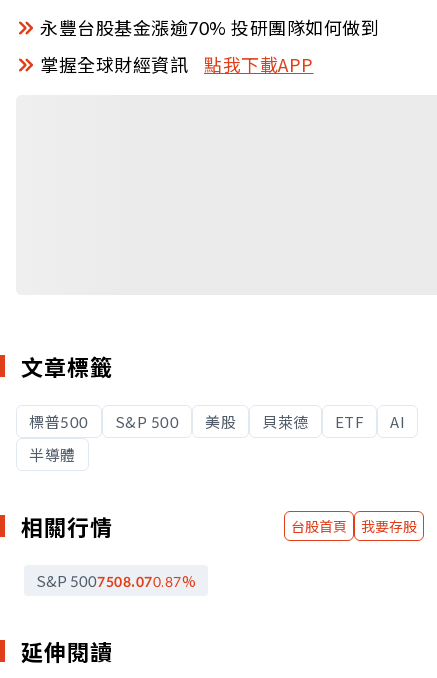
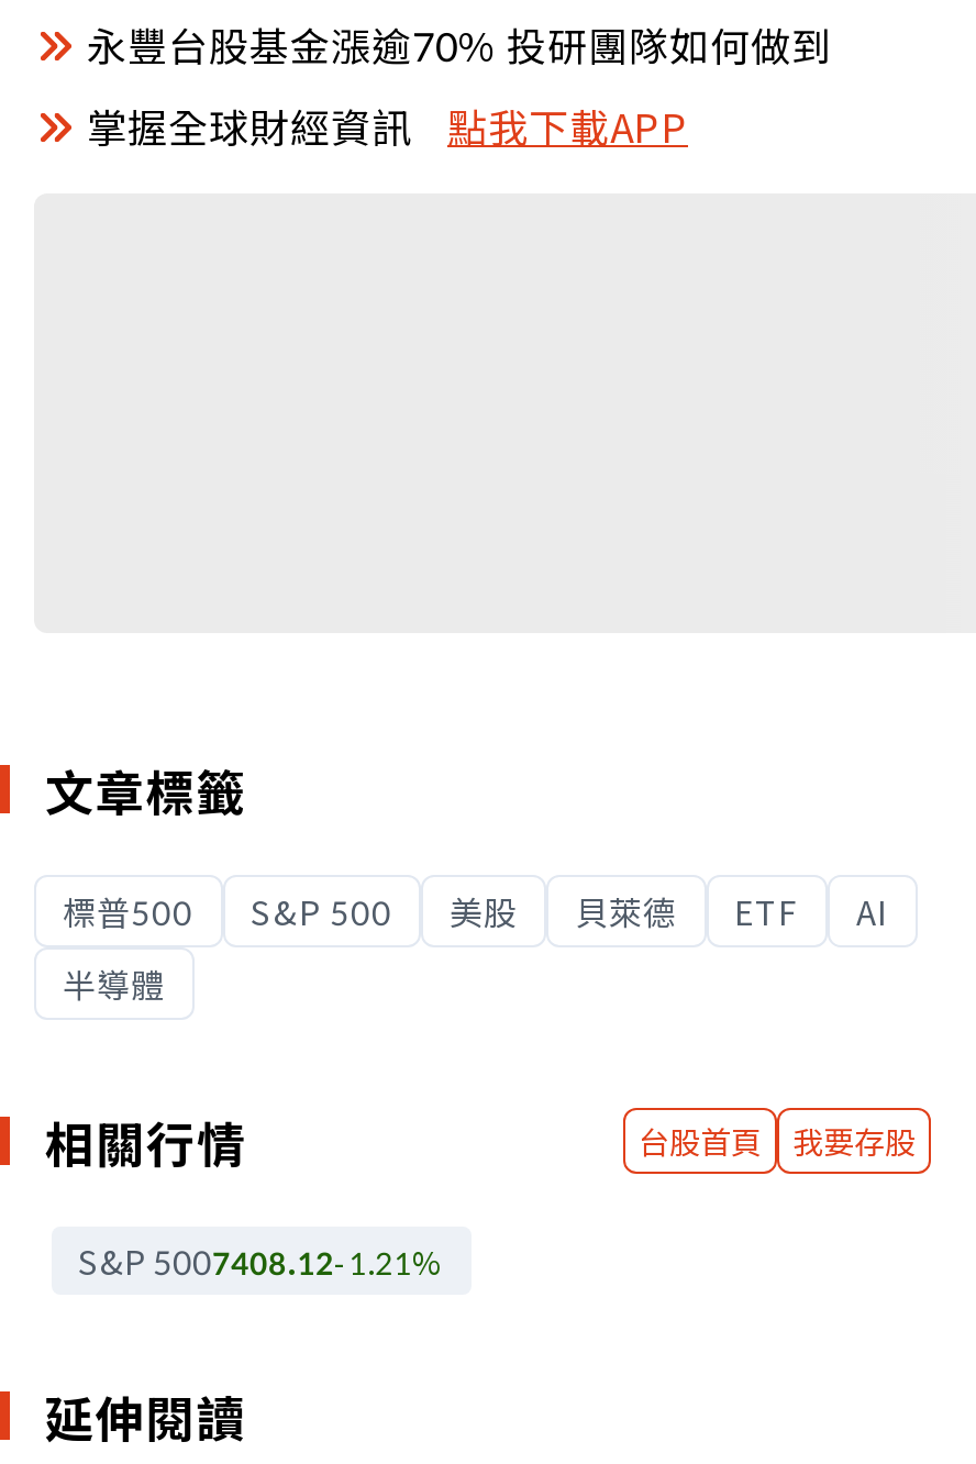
[36,570,196,591] S&P 5007508.07 0.87% -> [78,1238,444,1284] S&P 5007408.12 -1.21%

